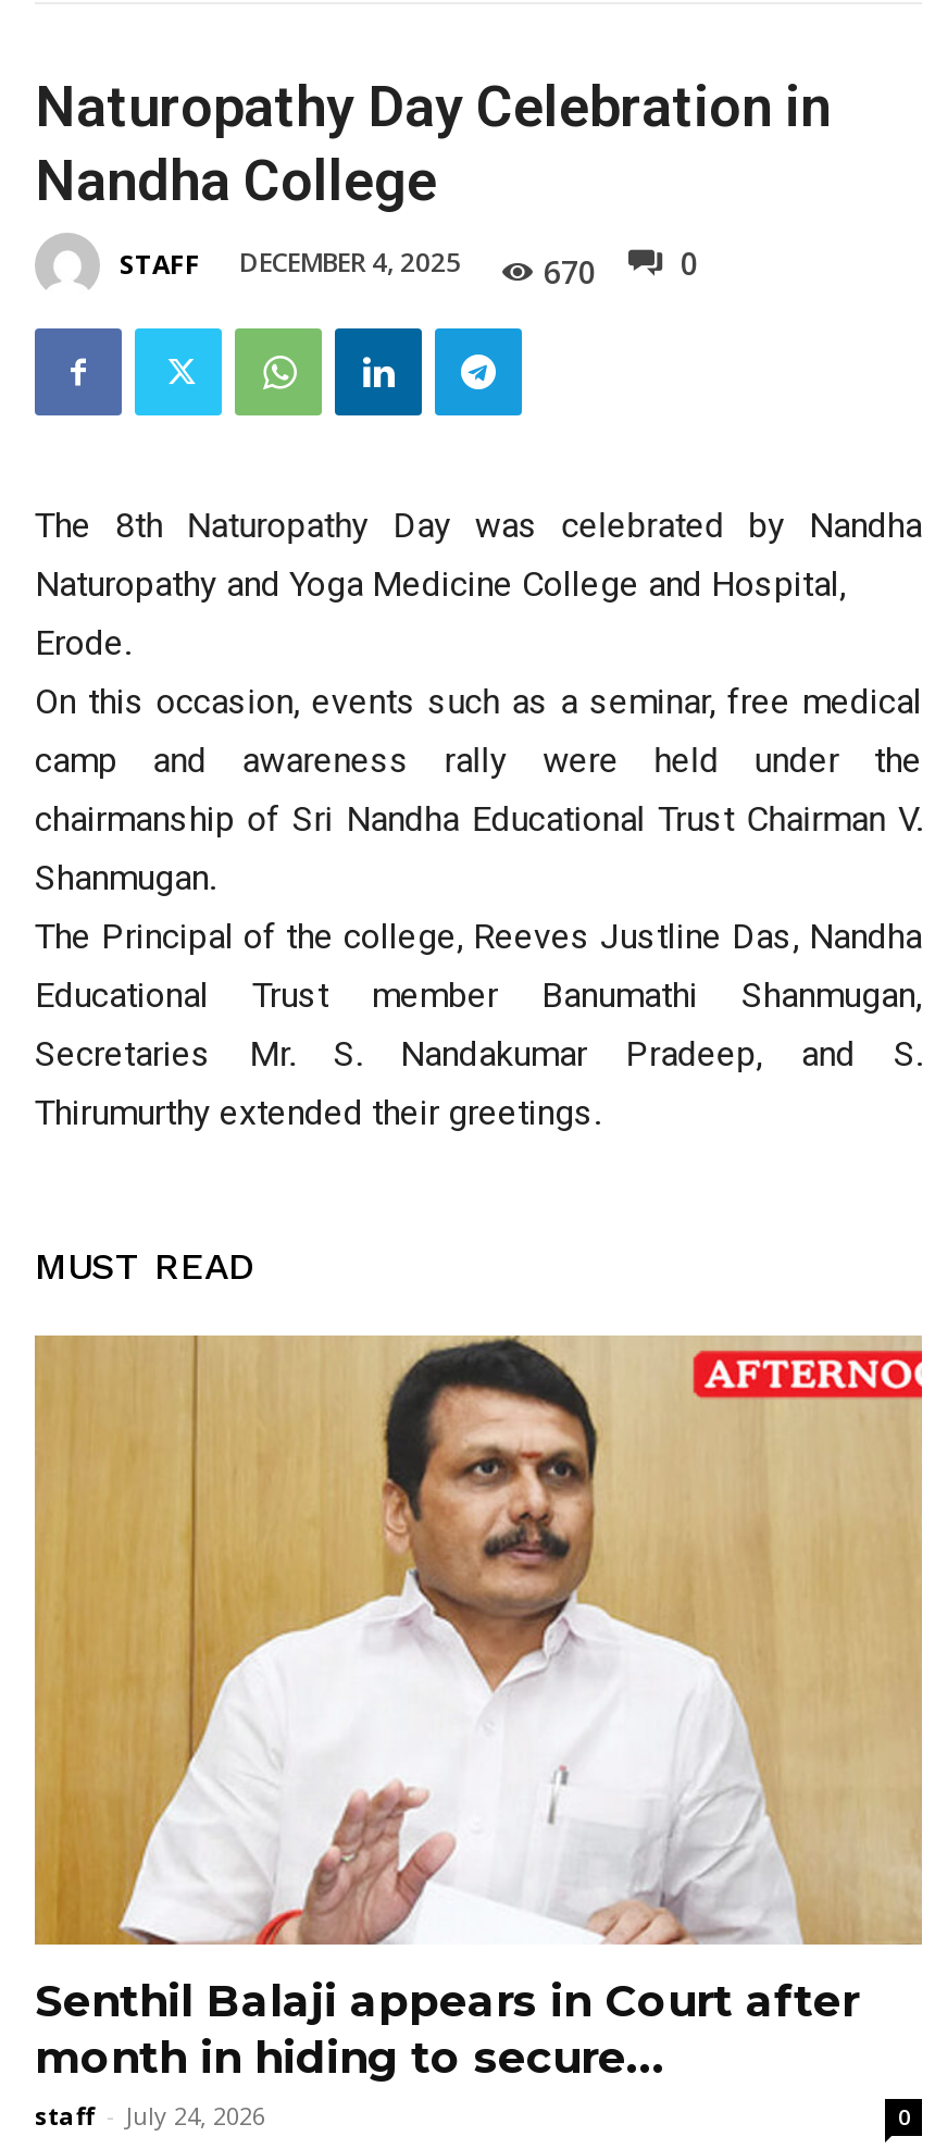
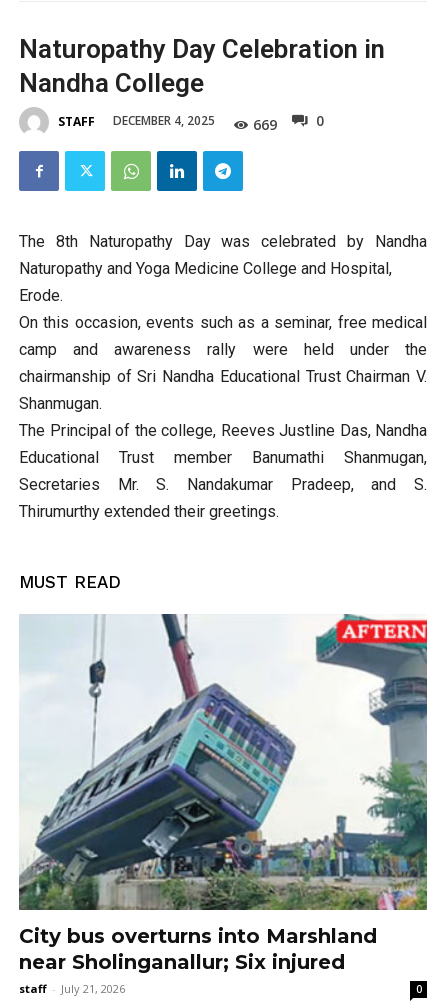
[544,251,596,292] 670 -> [253,115,277,134] 669
[33,1333,924,2132] [image] | Senthil Balaji appears in Court after | month in hiding to secure... | staff - July 24, 2026 -> [18,613,428,996] [image] | City bus overturns into Marshland | near Sholinganallur; Six injured | staff - July 21, 2026

